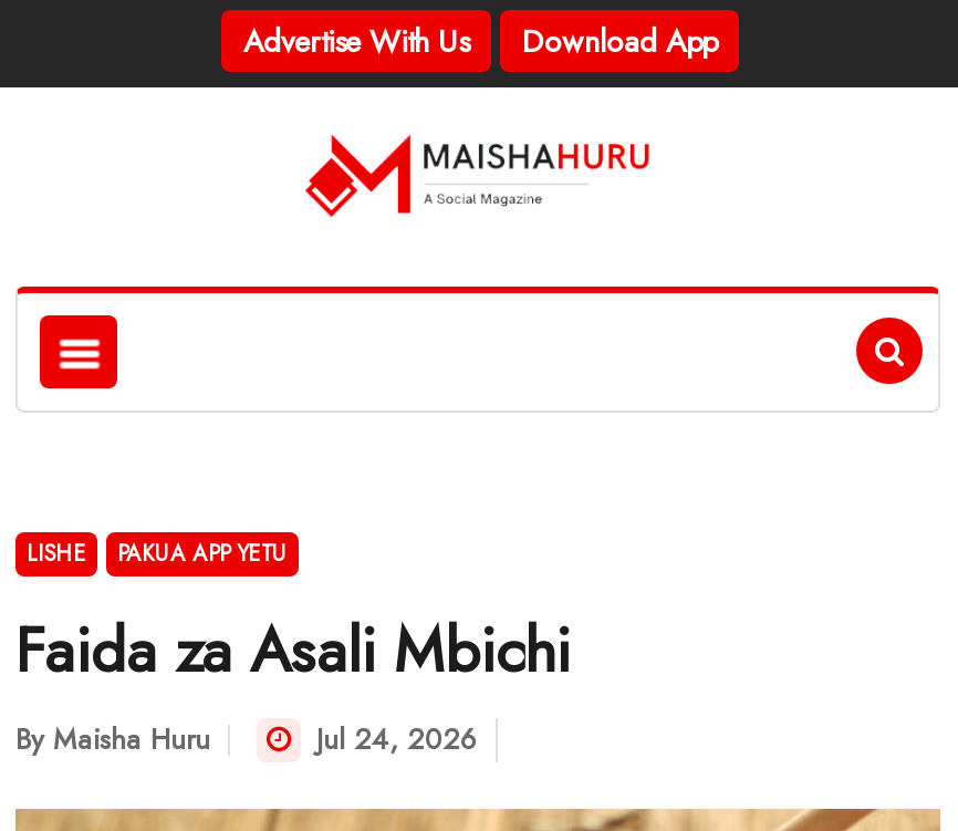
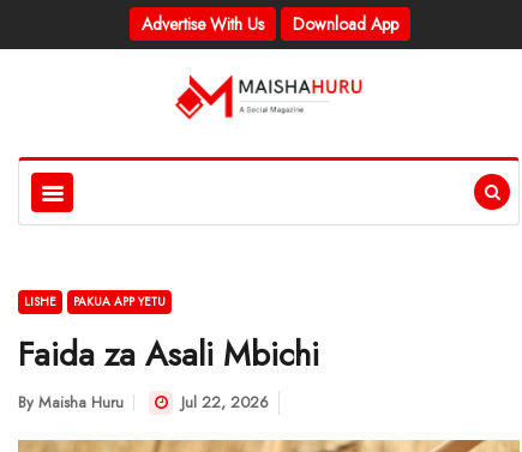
[308,718,478,760] Jul 24, 2026 -> [176,391,269,414] Jul 22, 2026

